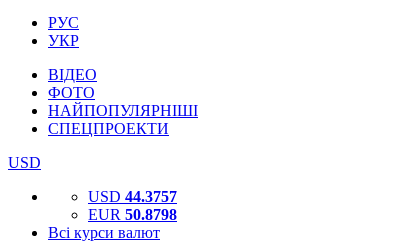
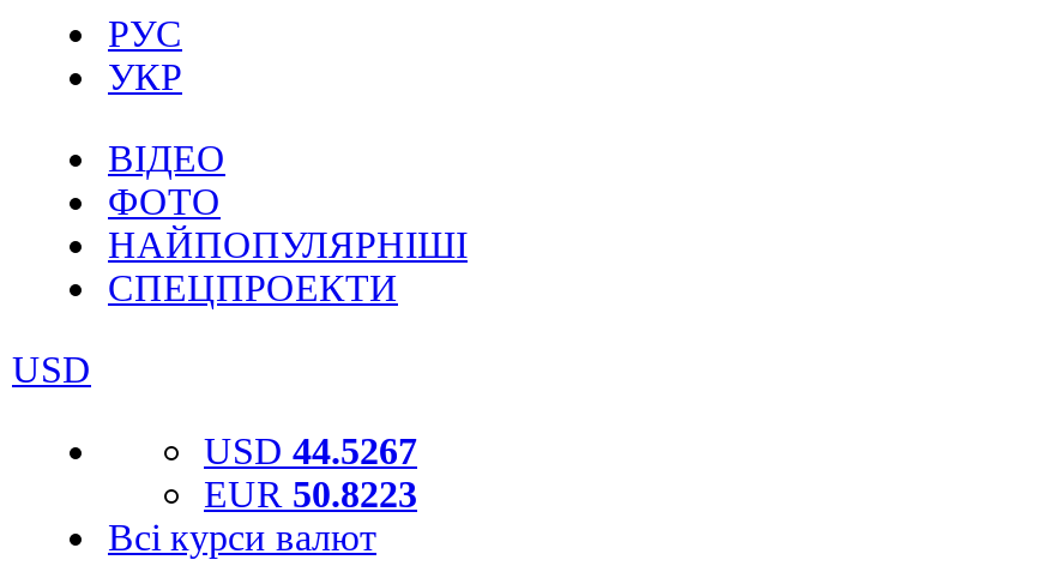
[88,188,177,205] USD 44.3757 -> [204,431,417,471] USD 44.5267
[88,206,177,223] EUR 50.8798 -> [204,474,417,514] EUR 50.8223

